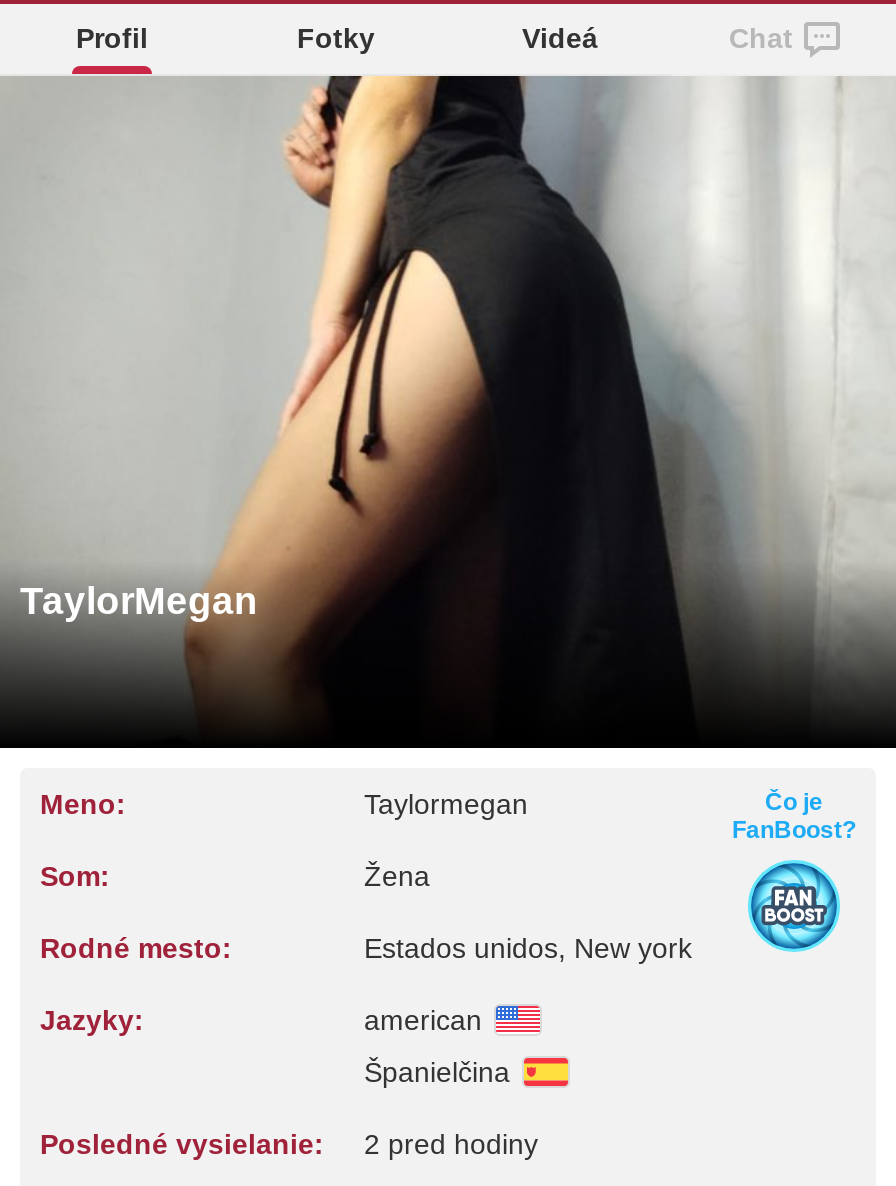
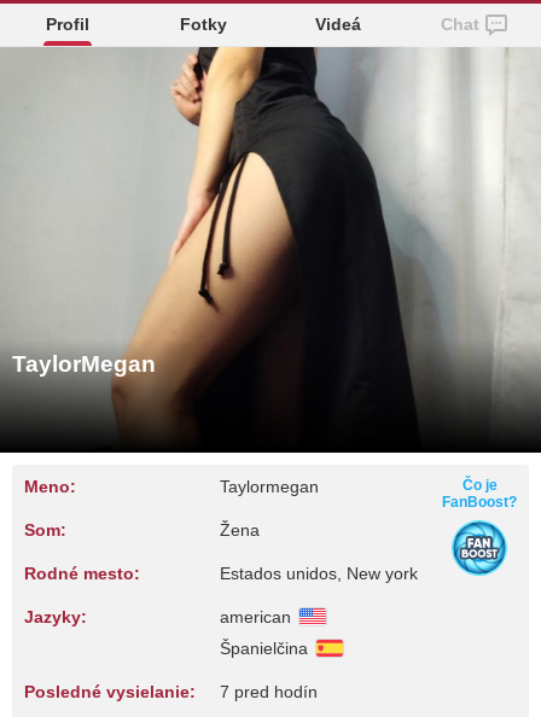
[40,1128,538,1160] Posledné vysielanie: 2 pred hodiny -> [24,682,318,701] Posledné vysielanie: 7 pred hodín

